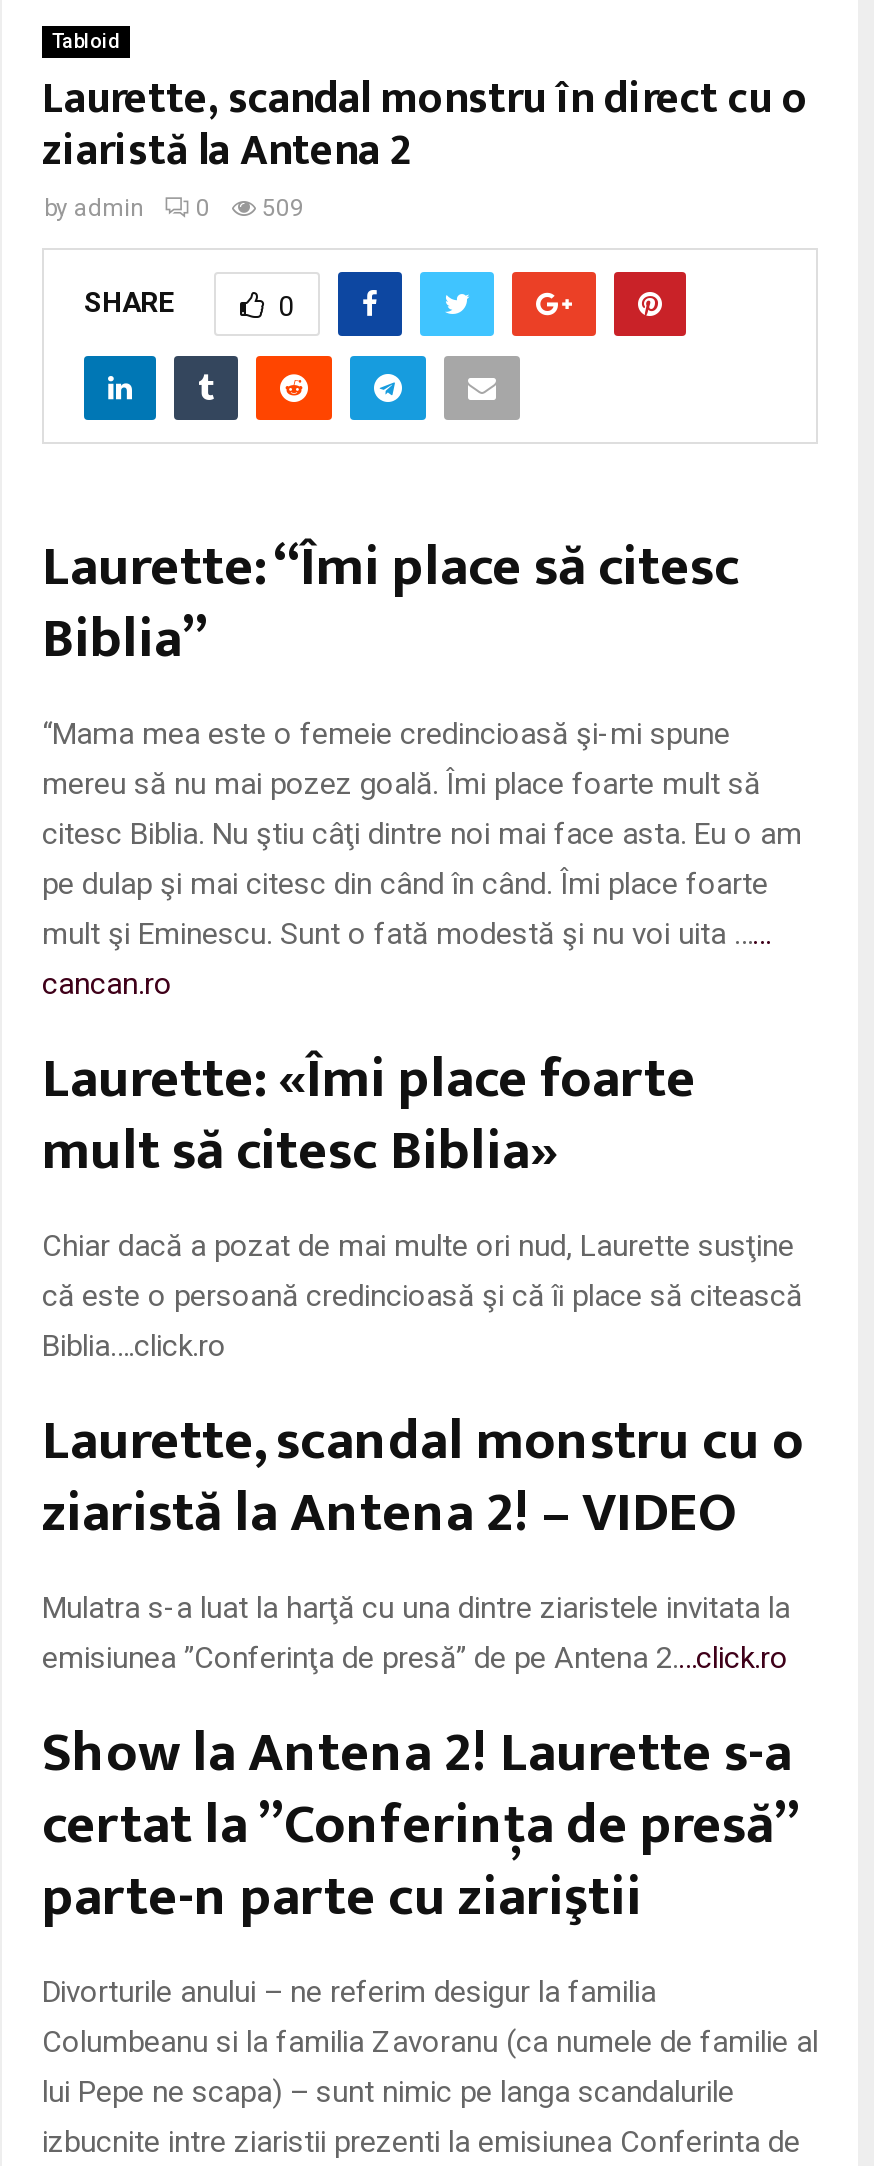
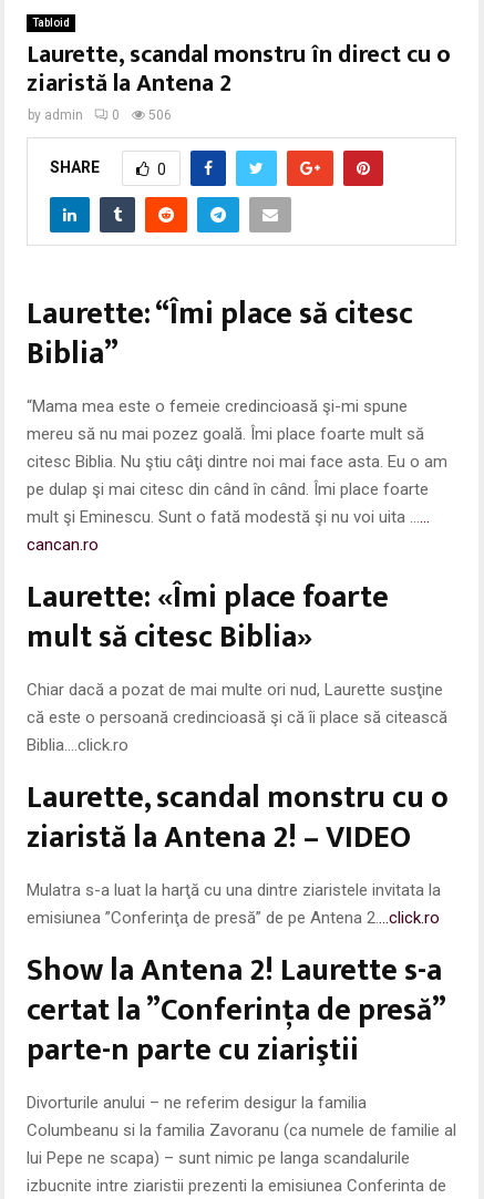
[262,194,304,222] 509 -> [148,107,172,123] 506

